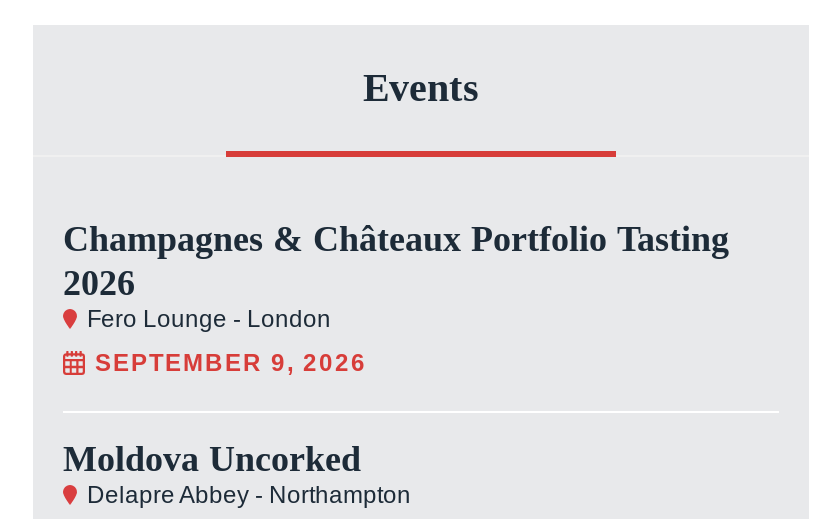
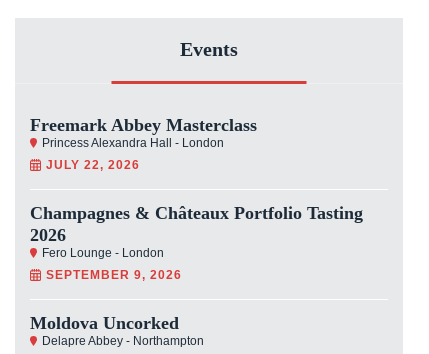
none -> [30,115,257,172] Freemark Abbey Masterclass | Princess Alexandra Hall - London | JULY 22, 2026

